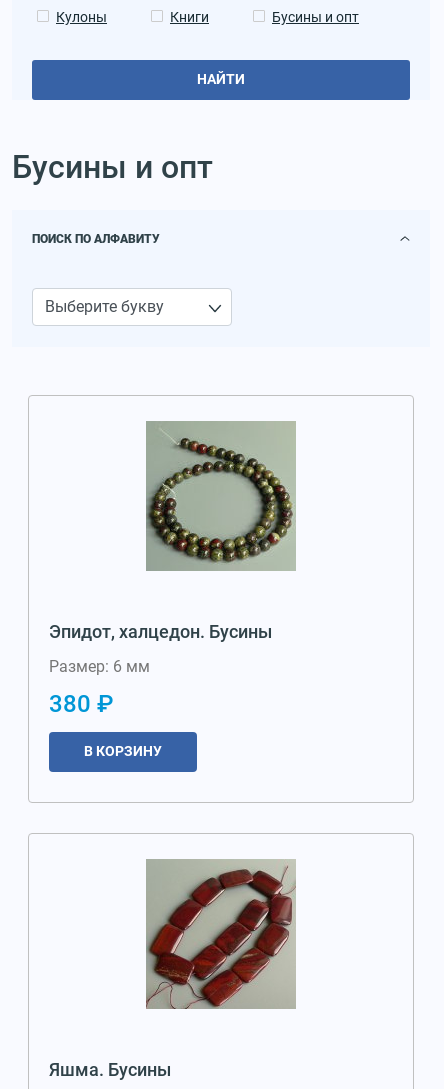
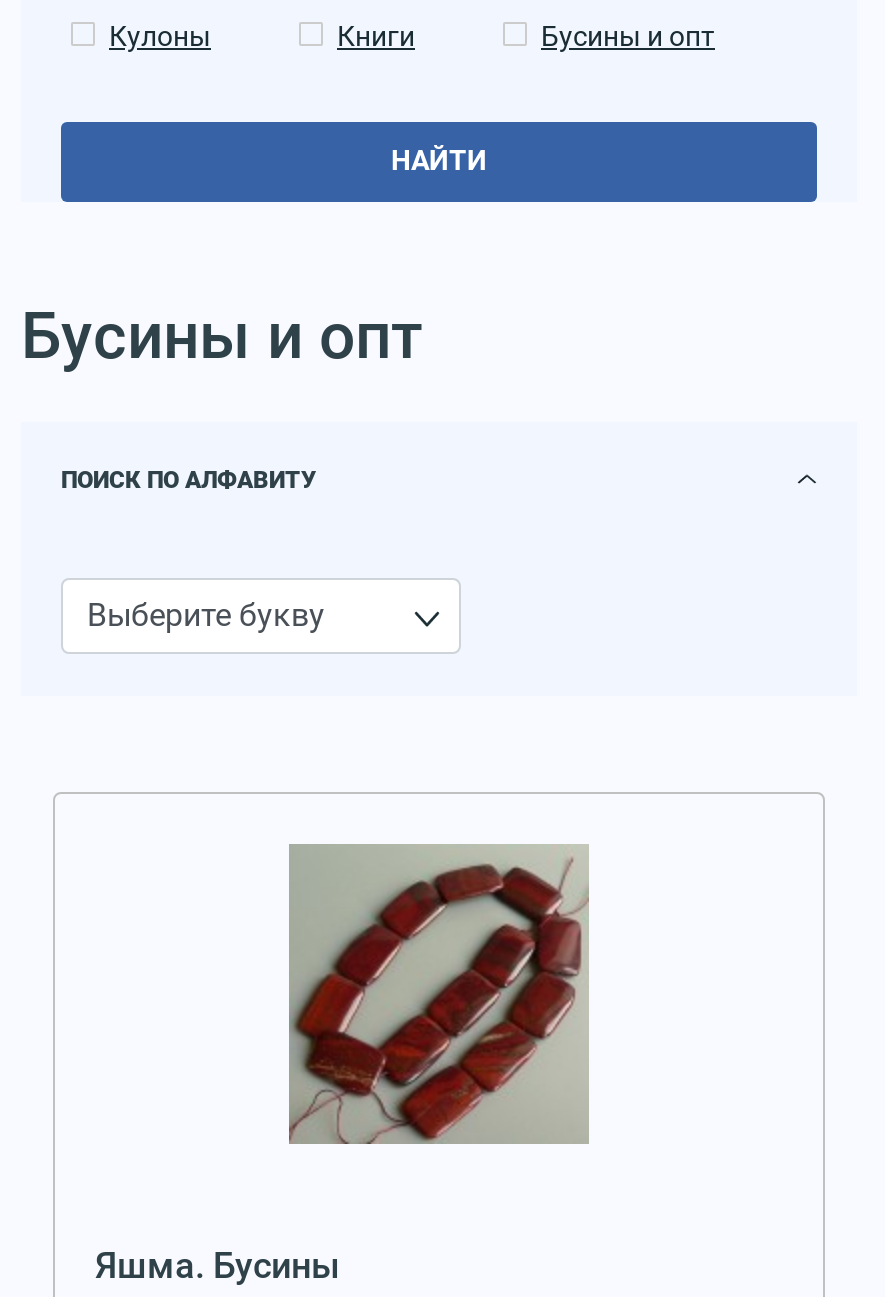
[146,432,293,569] [image] -> none
[49,621,272,759] Эпидот, халцедон. Бусины | Размер: 6 мм | 380 ₽ | В КОРЗИНУ -> none

